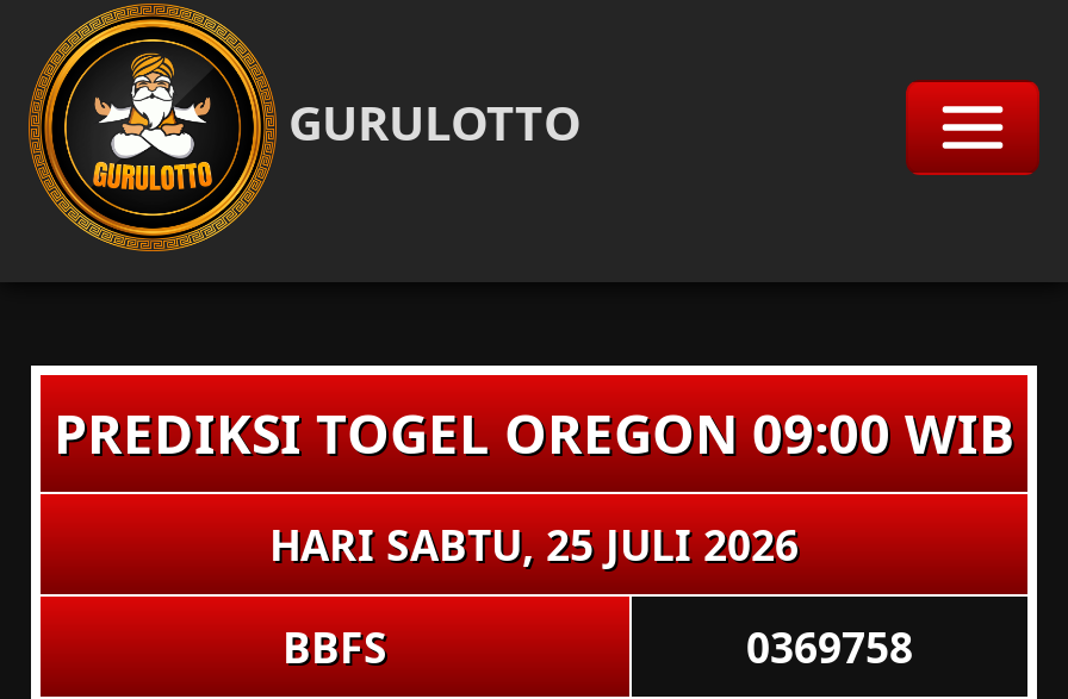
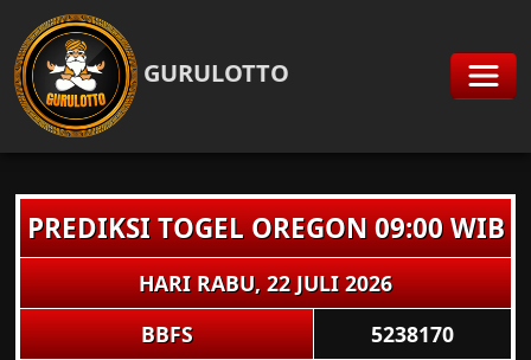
[269,516,799,573] HARI SABTU, 25 JULI 2026 -> [139,269,392,297] HARI RABU, 22 JULI 2026
[746,619,913,676] 0369758 -> [371,320,454,348] 5238170

